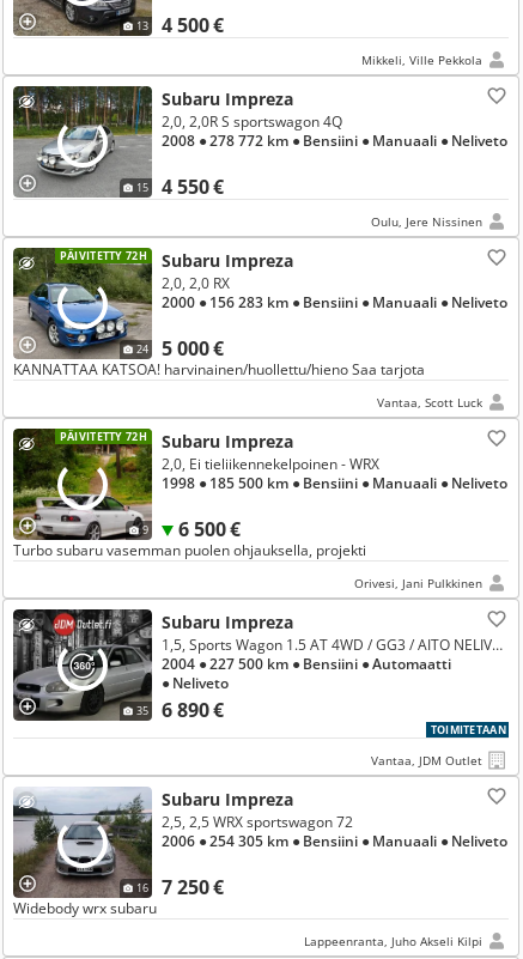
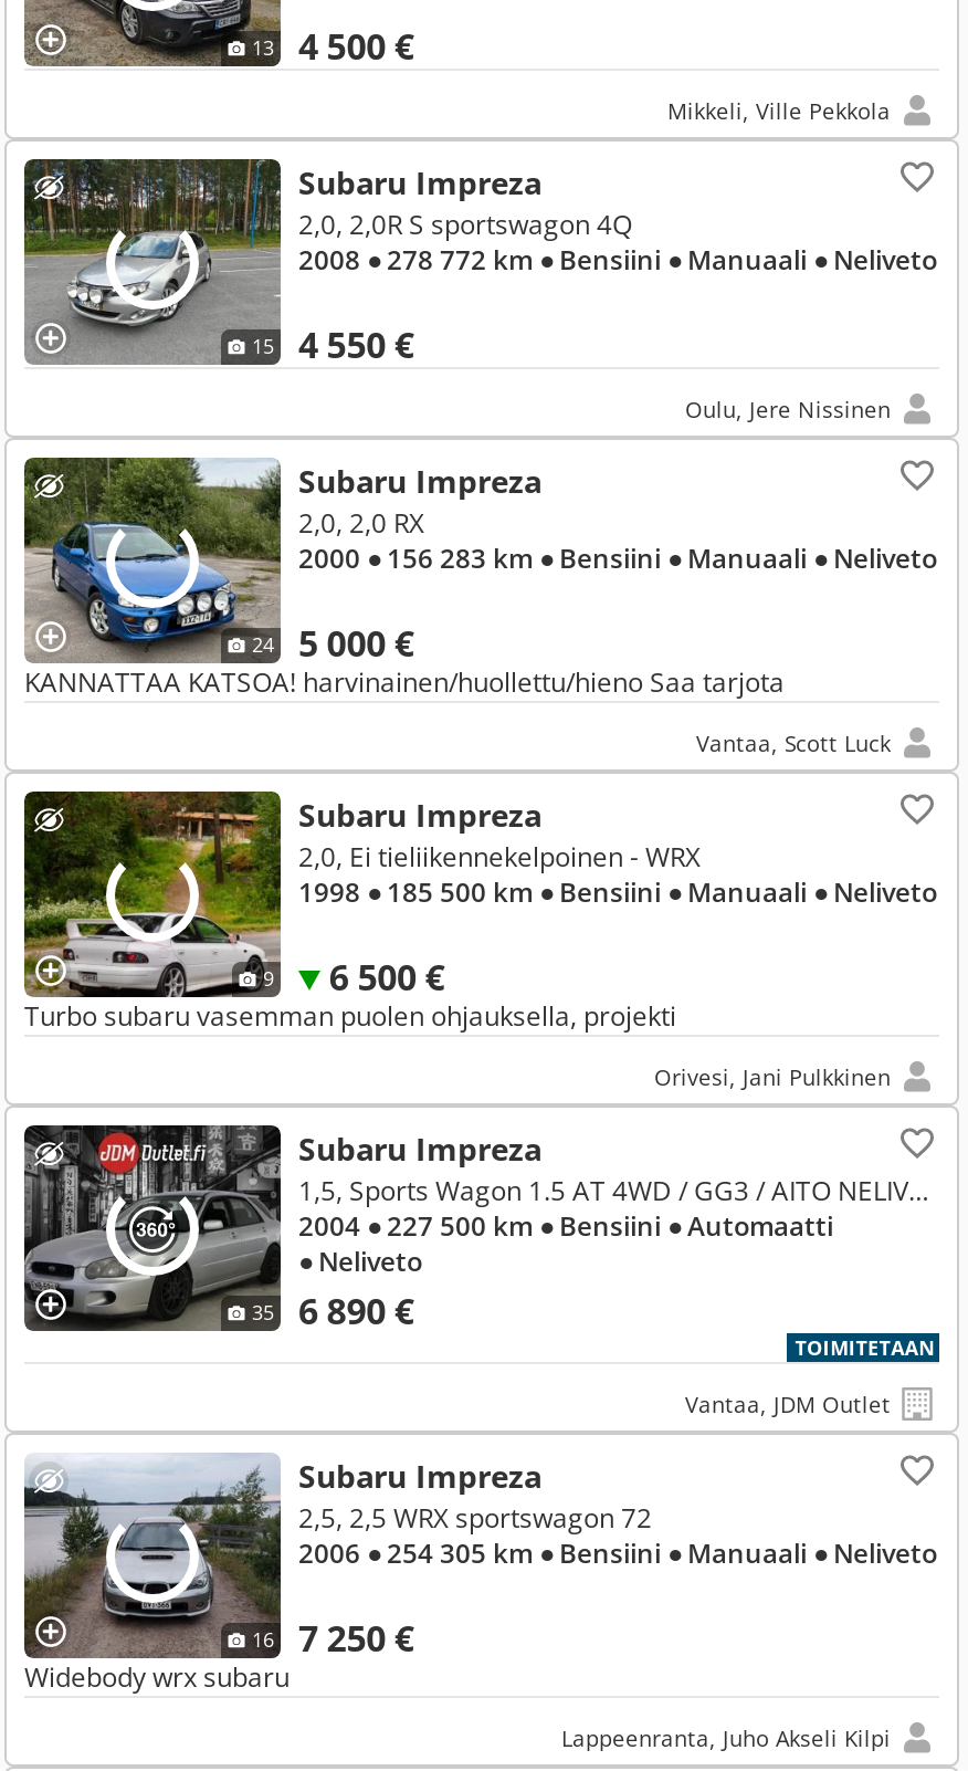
[60,248,147,263] PÄIVITETTY 72H -> none
[60,429,147,444] PÄIVITETTY 72H -> none

